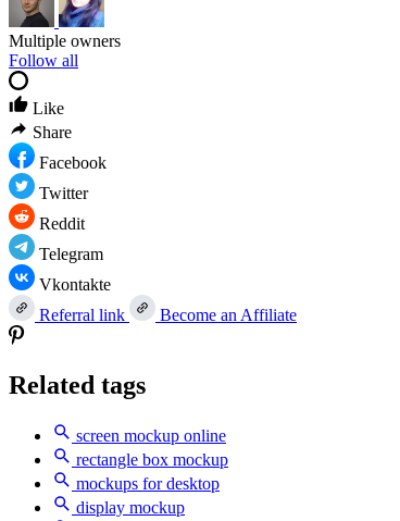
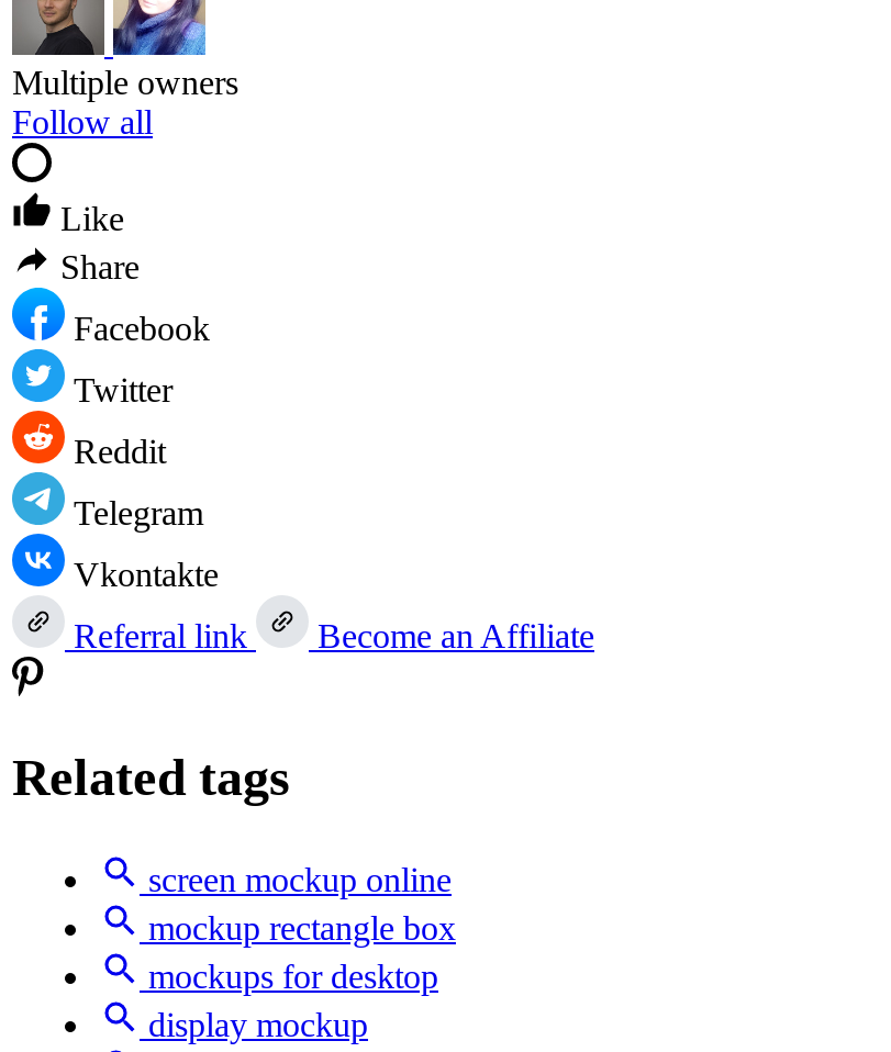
[72,450,228,468] rectangle box mockup -> [140,909,456,946] mockup rectangle box

